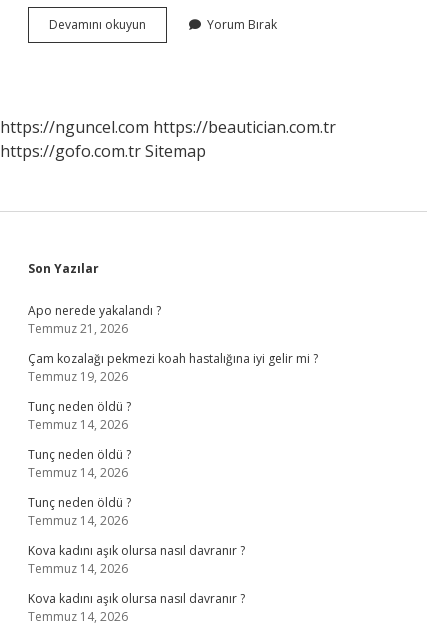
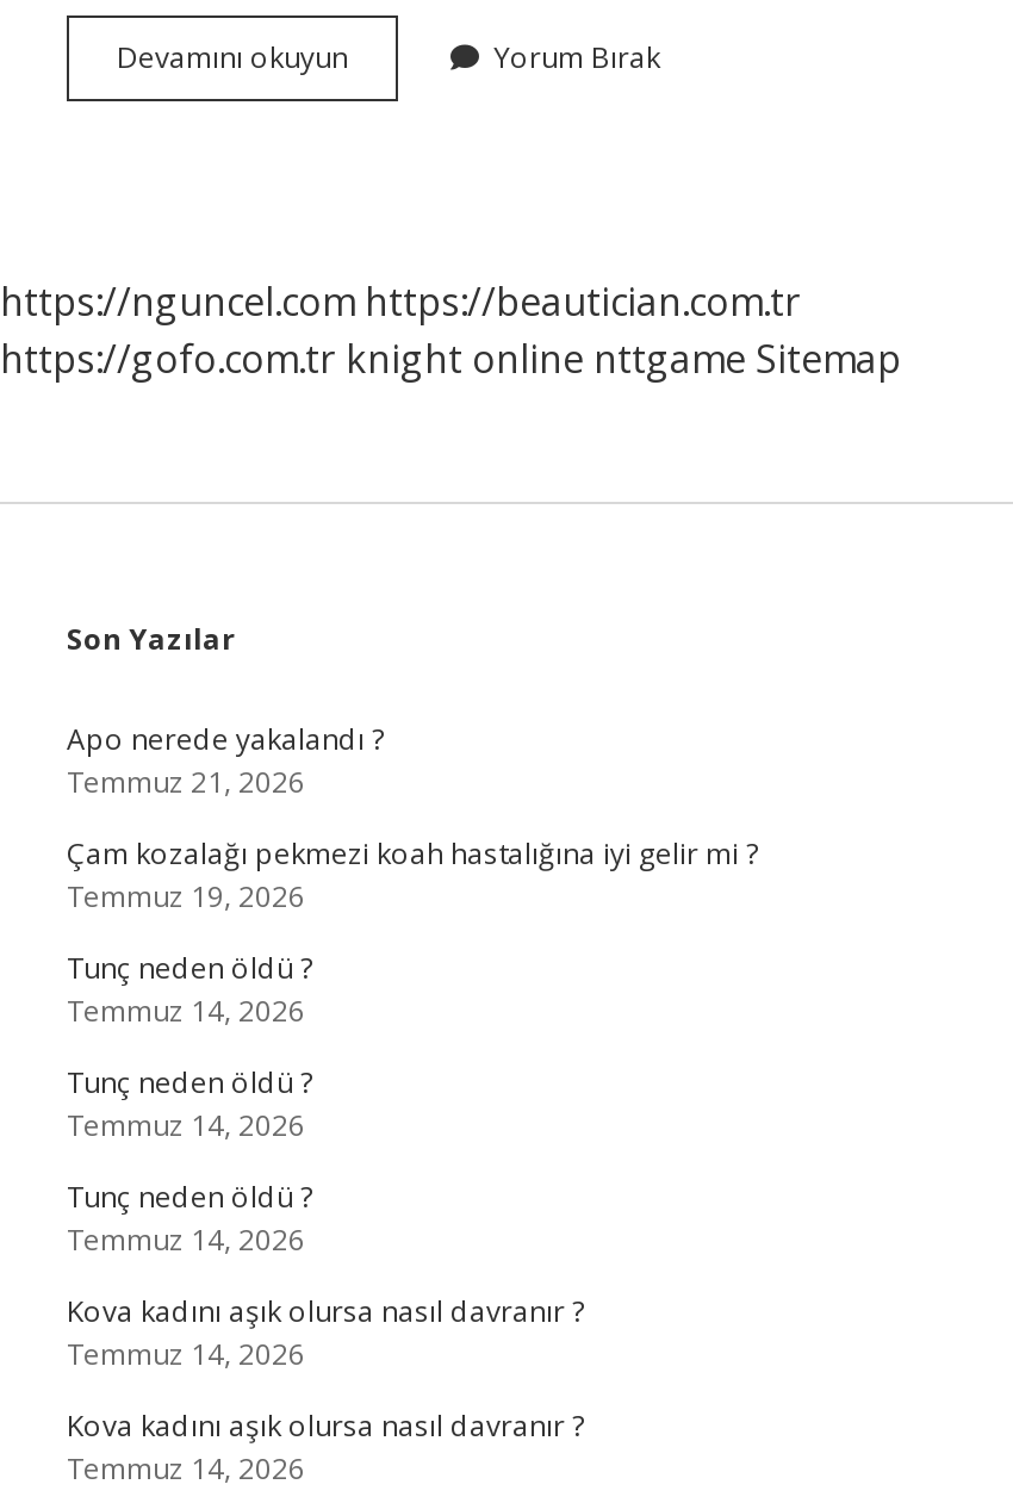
[0,140,206,162] https://gofo.com.tr Sitemap -> [0,333,901,385] https://gofo.com.tr knight online nttgame Sitemap

